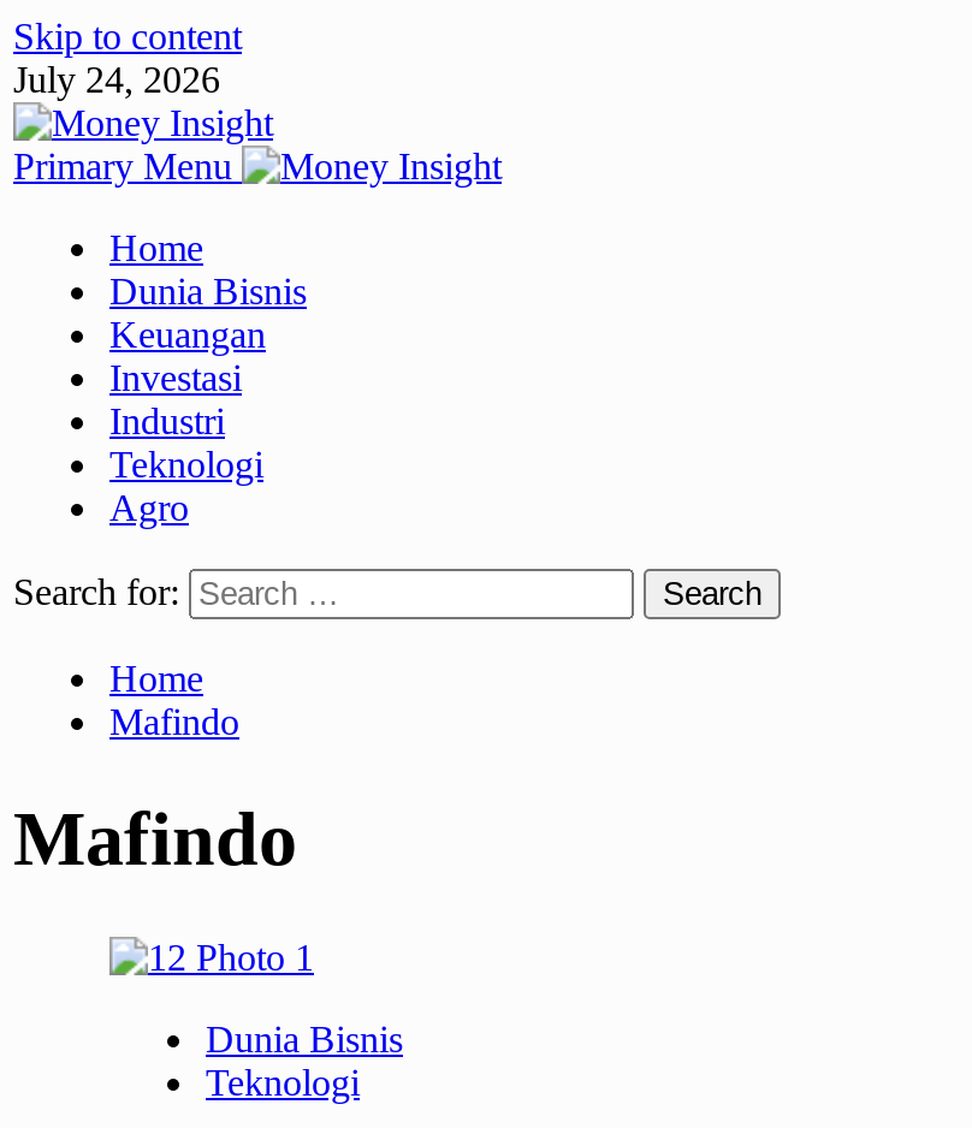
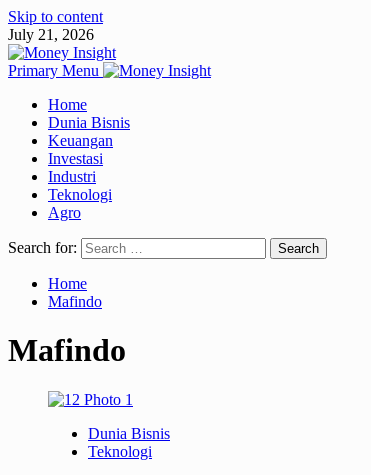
[13,59,220,100] July 24, 2026 -> [8,26,94,43] July 21, 2026

